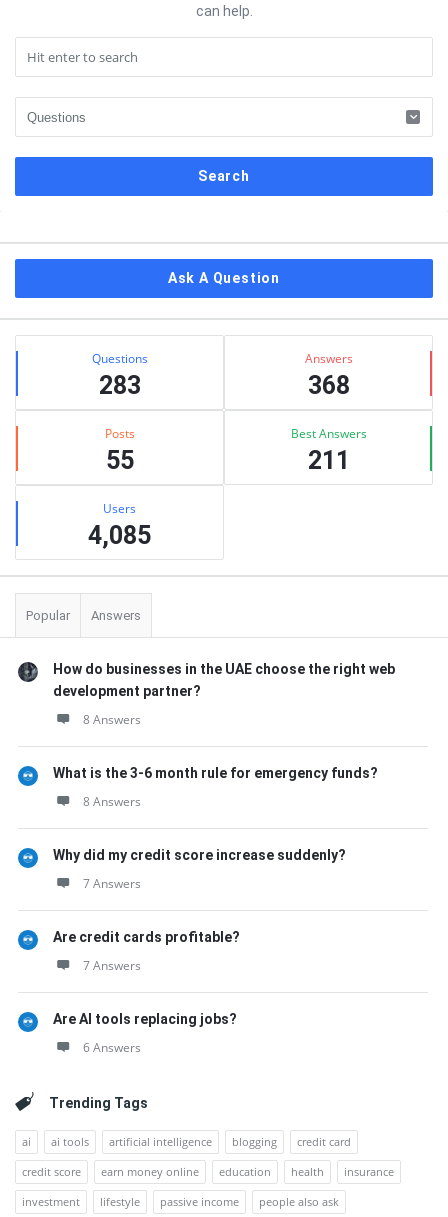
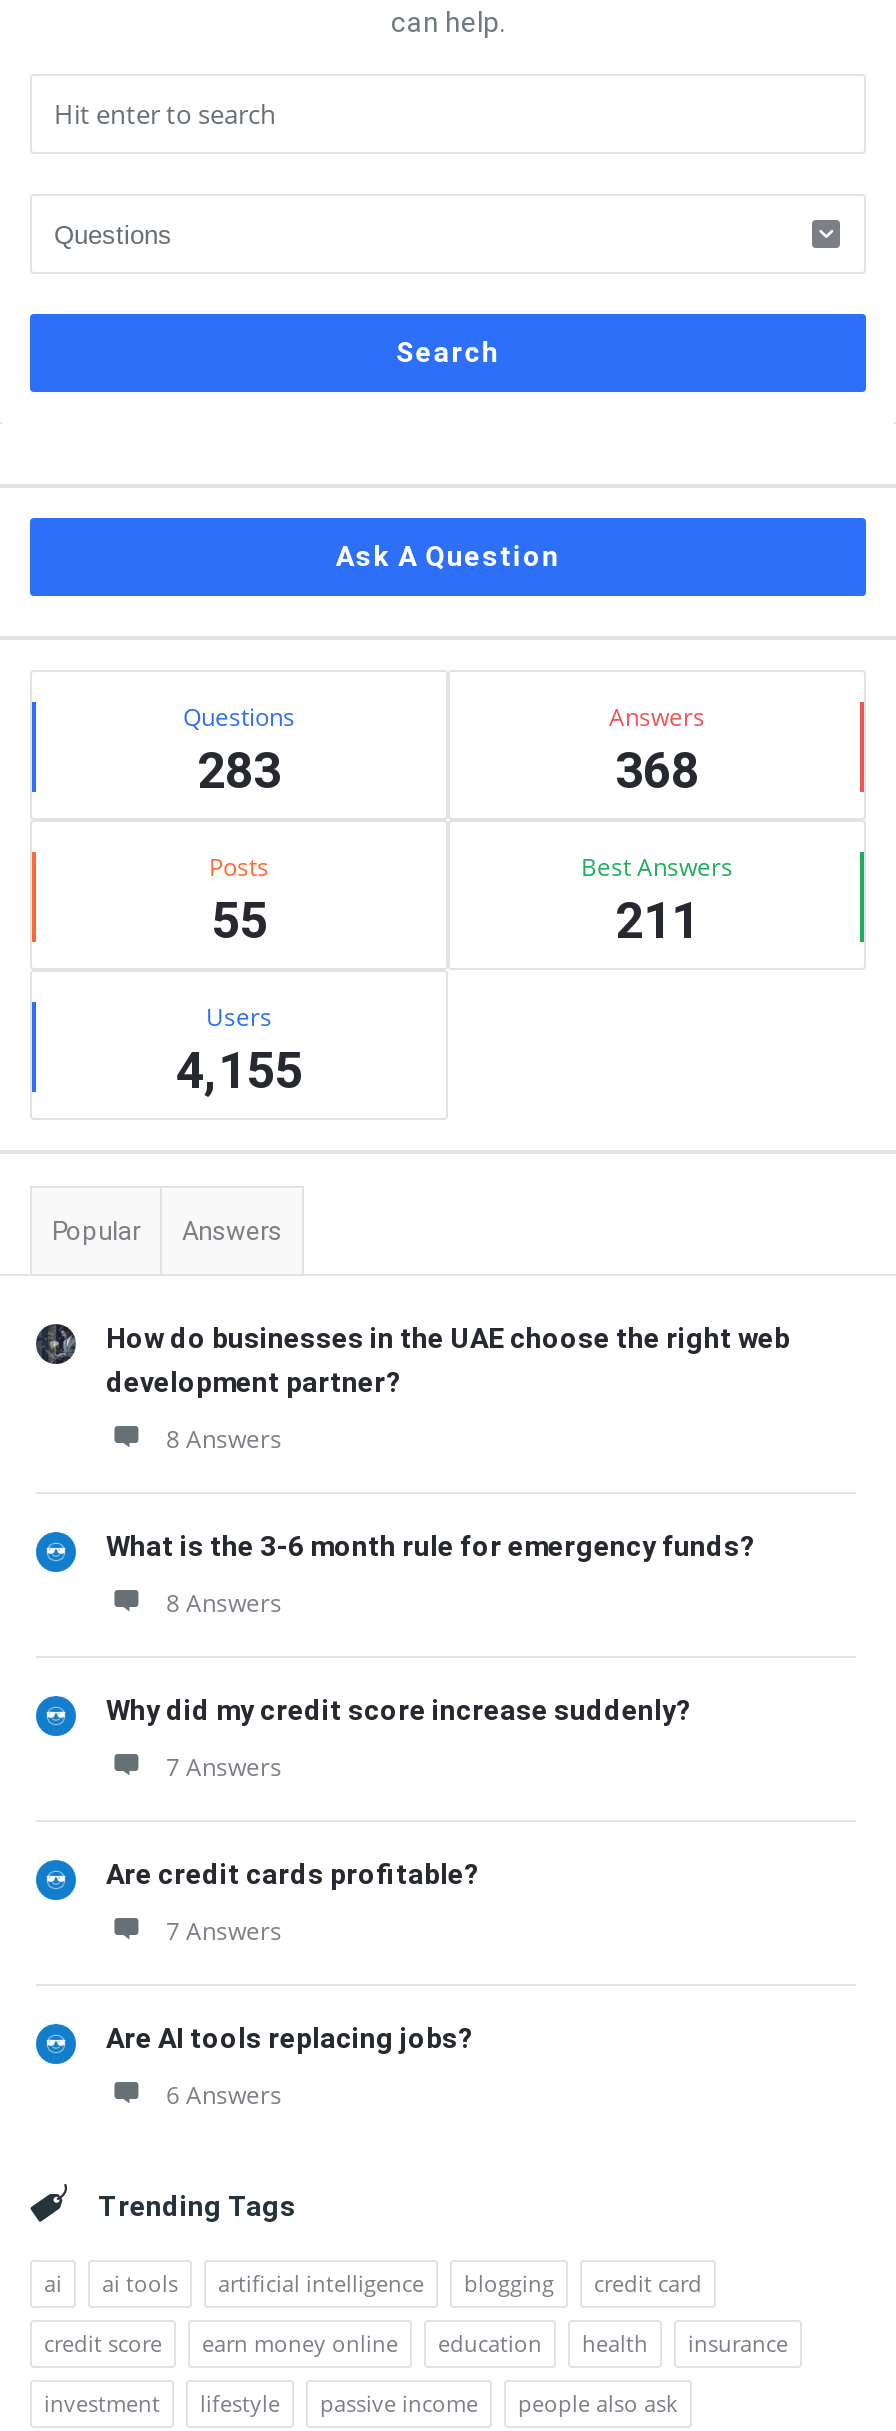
[88,521,151,550] 4,085 -> [176,1042,302,1100] 4,155

